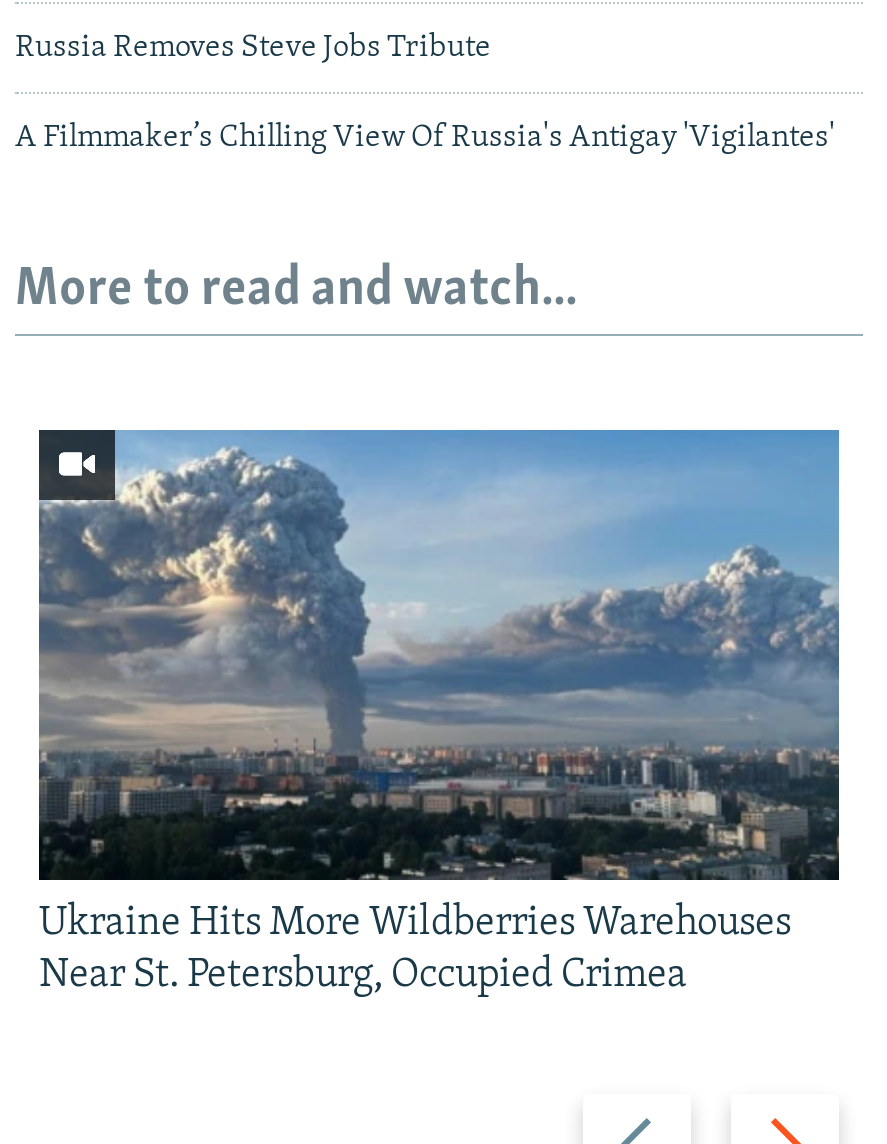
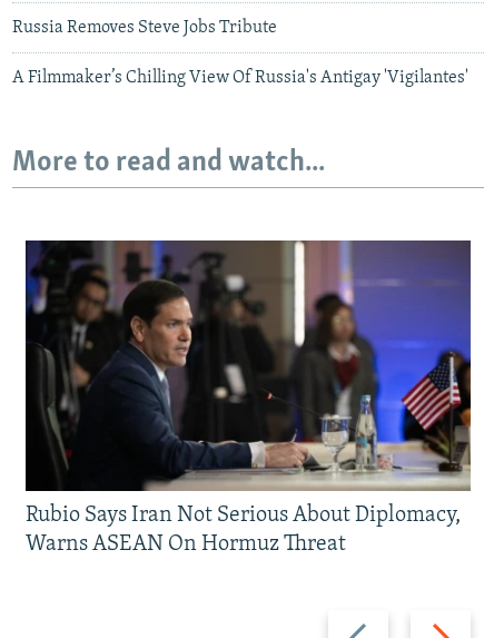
[37,428,841,996] [image] | Ukraine Hits More Wildberries Warehouses | Near St. Petersburg, Occupied Crimea -> [24,239,472,555] [image] | Rubio Says Iran Not Serious About Diplomacy, | Warns ASEAN On Hormuz Threat

